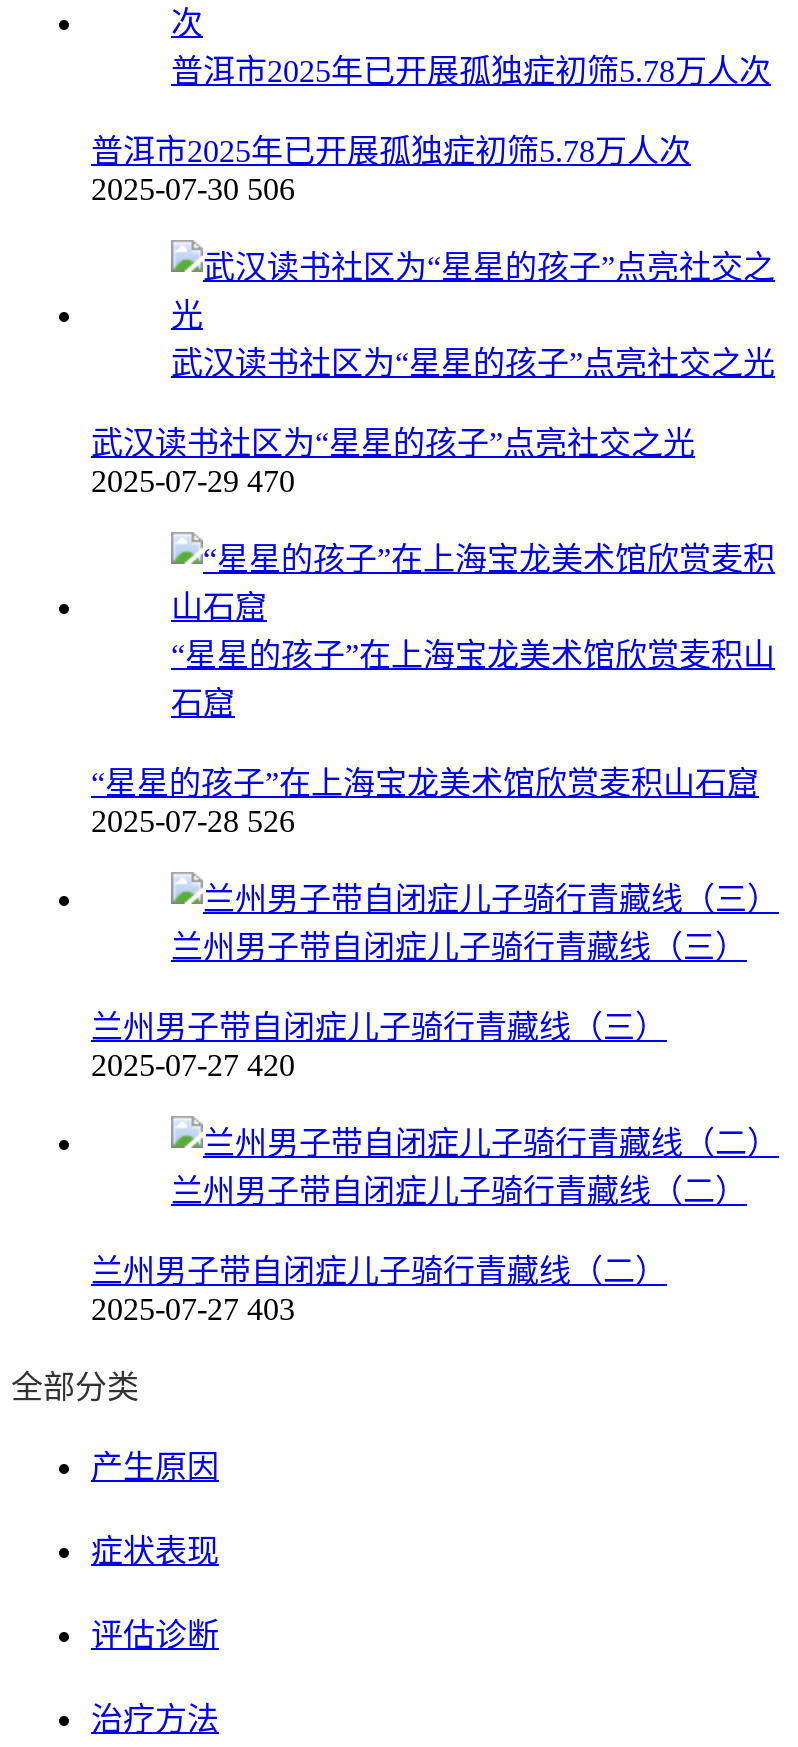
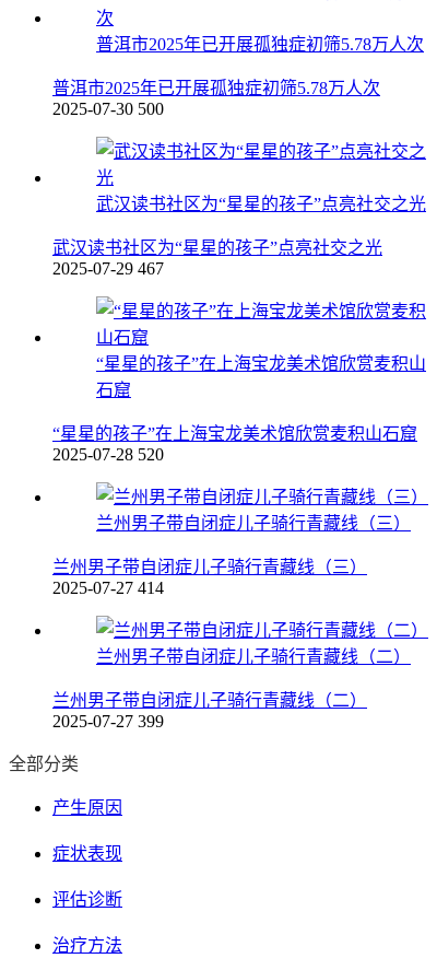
[91,172,295,206] 2025-07-30 506 -> [52,100,164,118] 2025-07-30 500
[91,464,295,498] 2025-07-29 470 -> [52,259,164,278] 2025-07-29 467
[91,804,295,838] 2025-07-28 526 -> [52,445,164,464] 2025-07-28 520
[91,1048,295,1082] 2025-07-27 420 -> [52,579,164,597] 2025-07-27 414
[91,1292,295,1326] 2025-07-27 403 -> [52,712,164,731] 2025-07-27 399

